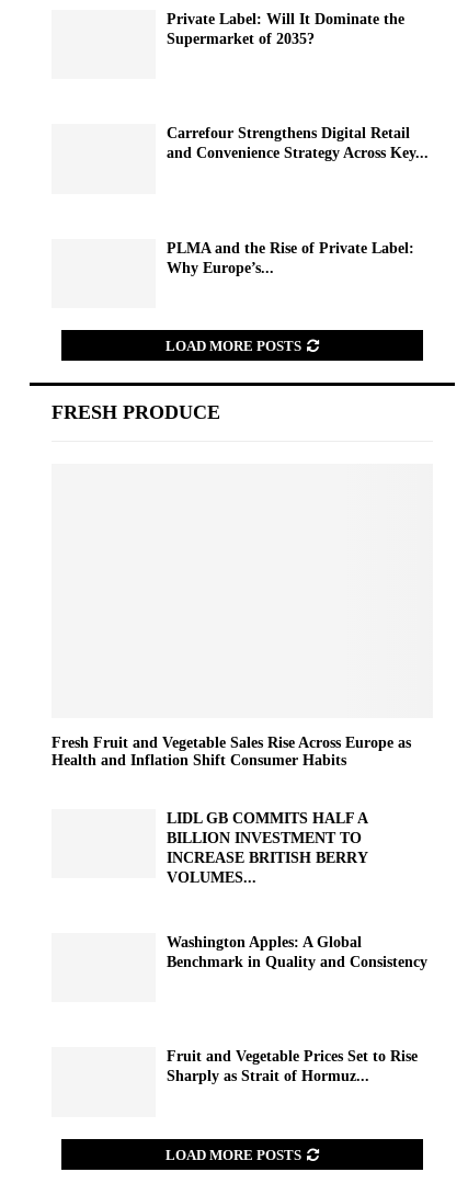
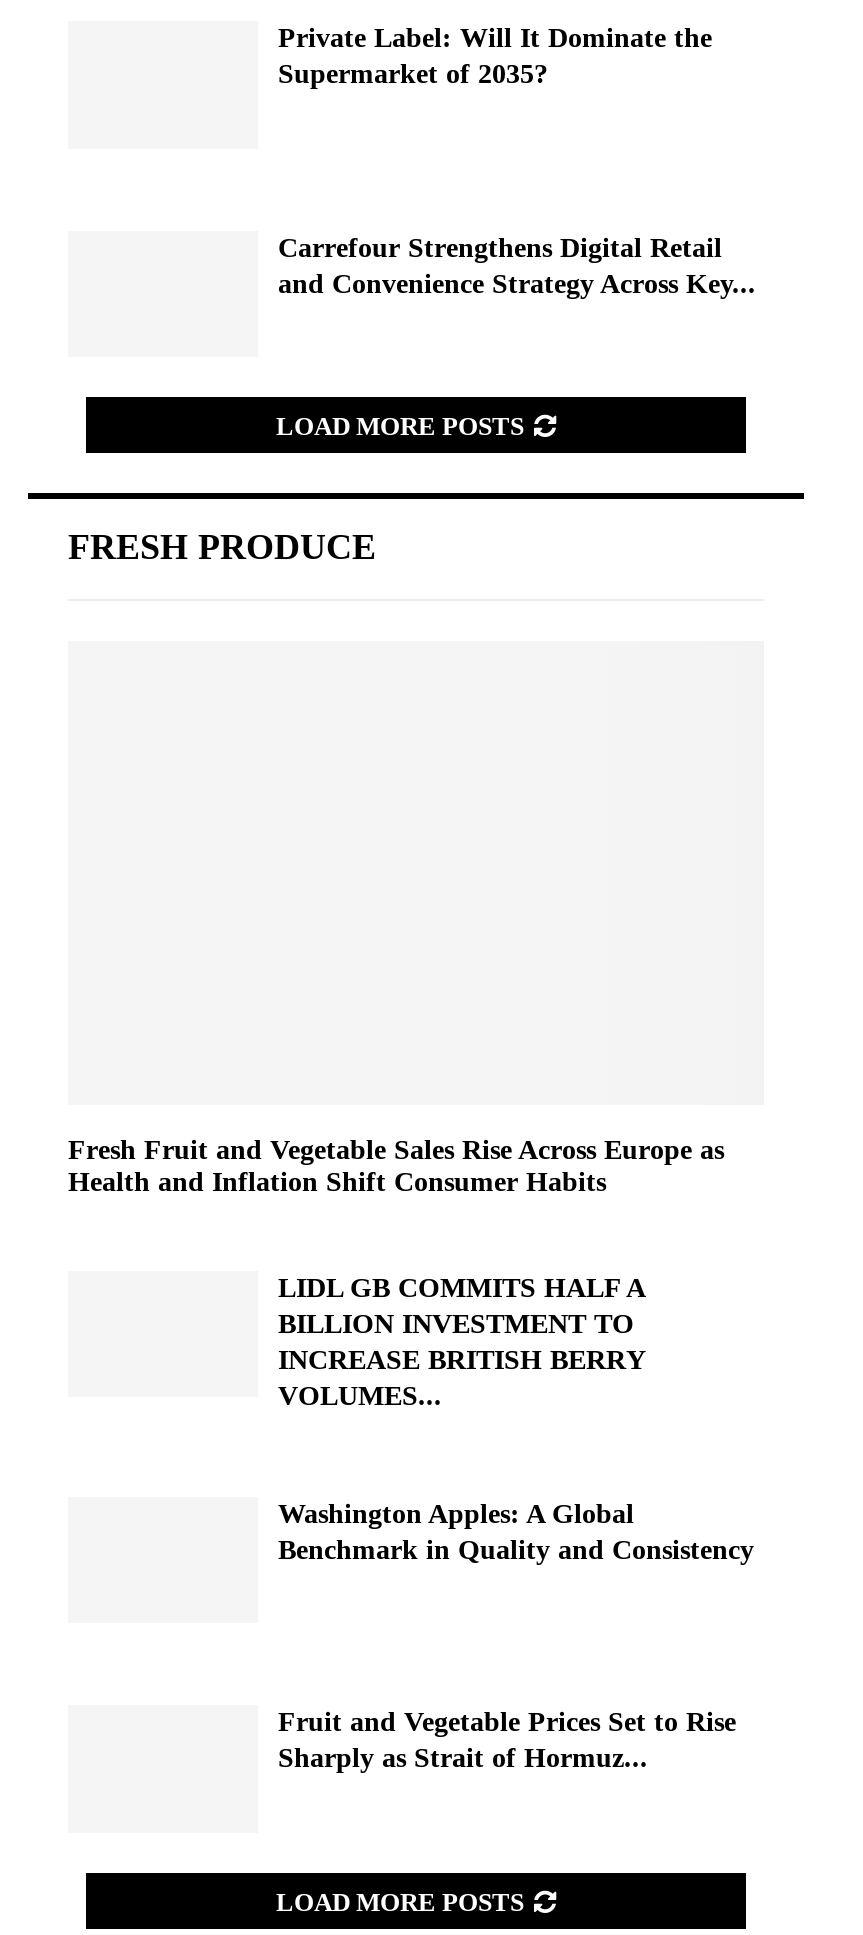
[167,240,414,276] PLMA and the Rise of Private Label: | Why Europe’s... -> none

